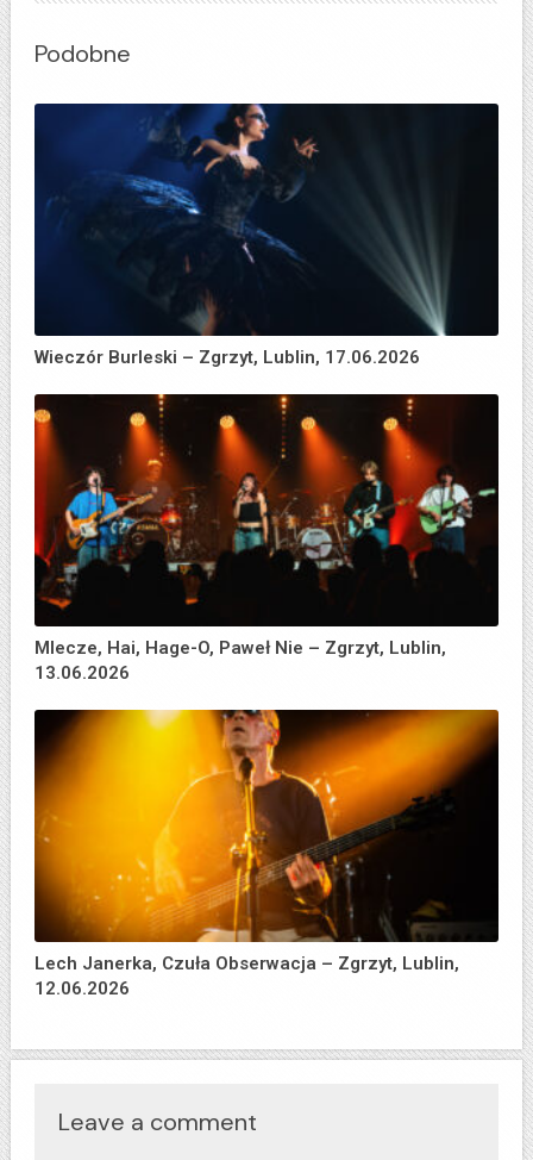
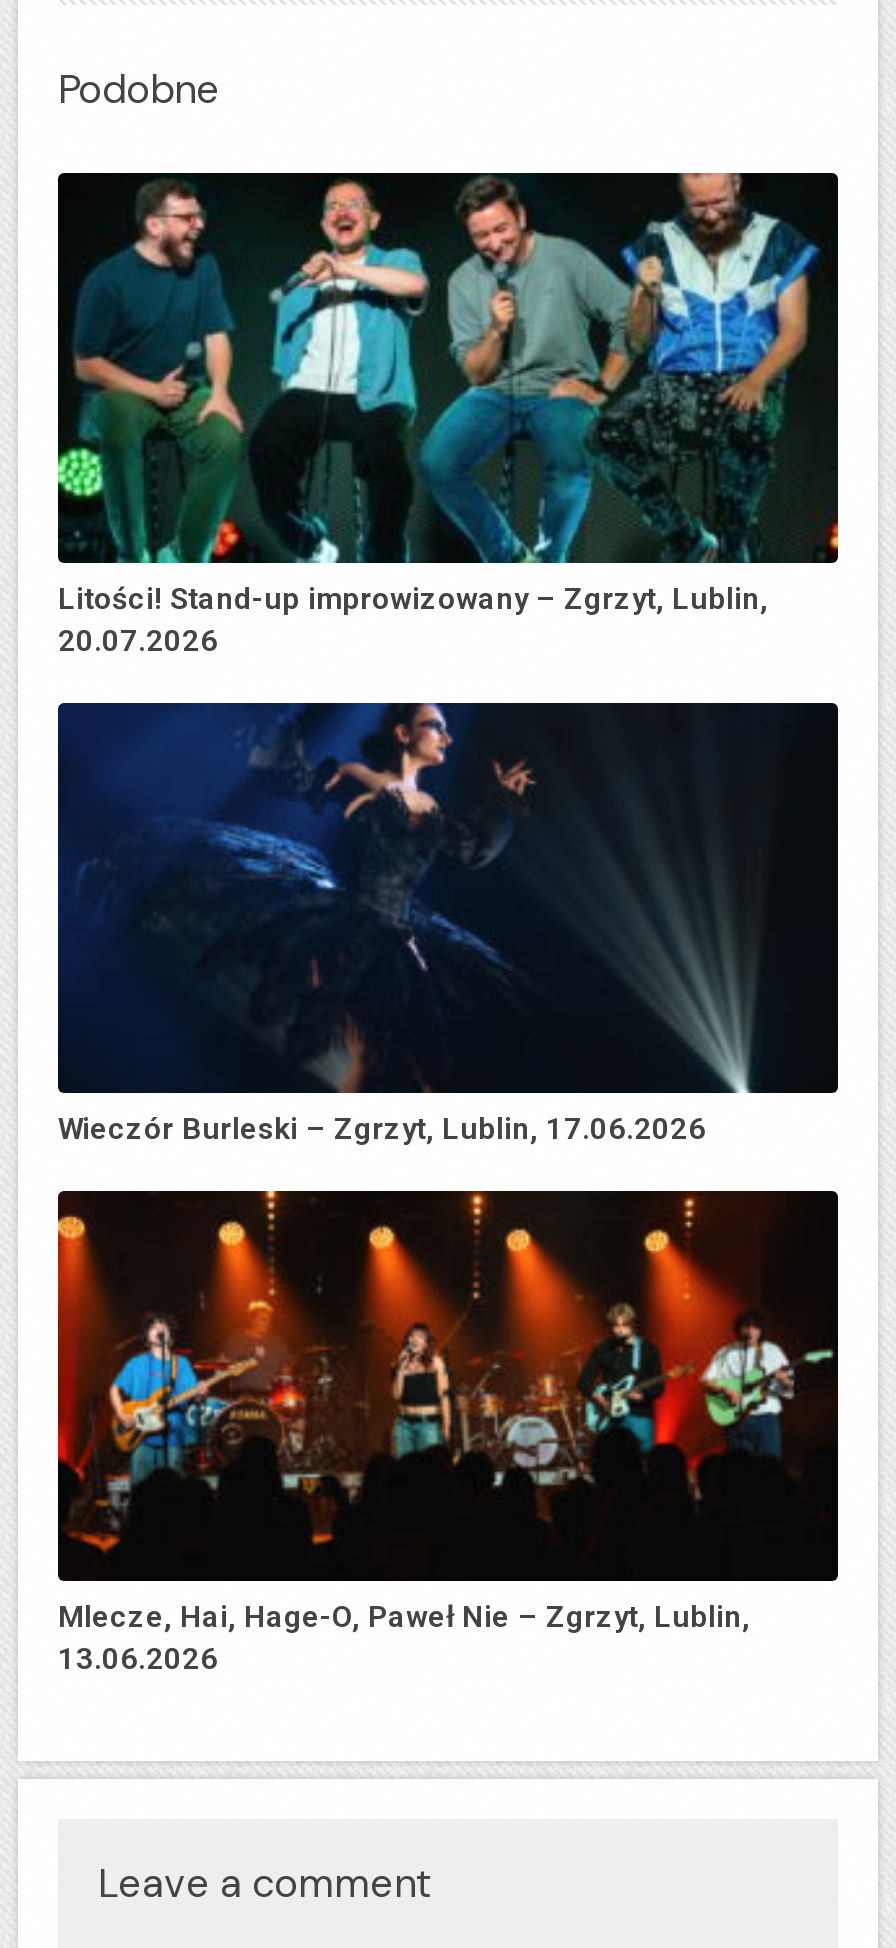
none -> [56,170,840,660] [image] | Litości! Stand-up improwizowany – Zgrzyt, Lublin, | 20.07.2026
moved [35,99,446,684] -> [58,696,750,1678]: [image] | Wieczór Burleski – Zgrzyt, Lublin, 17.06.2026 | Mlecze, Hai, Hage-O, Paweł Nie – Zgrzyt, Lublin, | 13.06.2026
[33,709,500,999] [image] | Lech Janerka, Czuła Obserwacja – Zgrzyt, Lublin, | 12.06.2026 -> none

